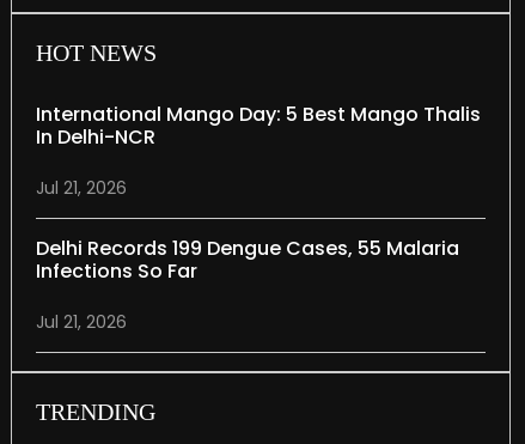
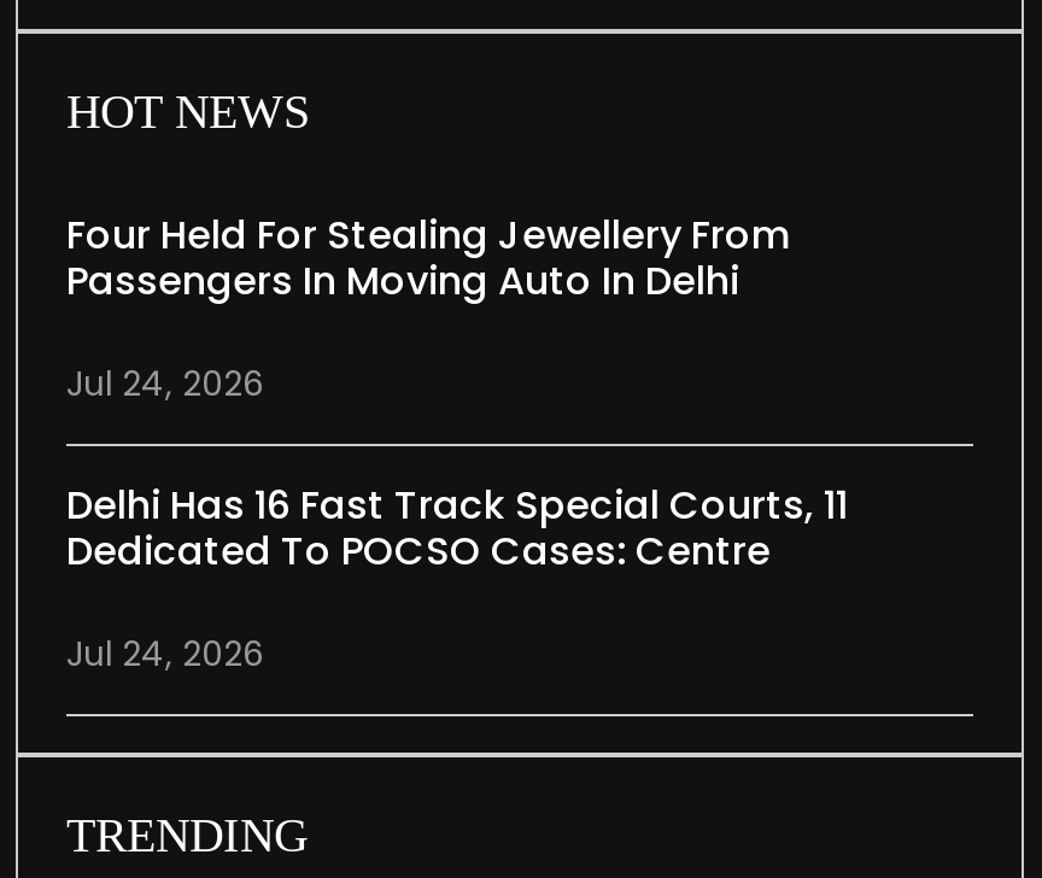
[36,101,481,151] International Mango Day: 5 Best Mango Thalis | In Delhi-NCR -> [66,208,790,309] Four Held For Stealing Jewellery From | Passengers In Moving Auto In Delhi
[36,176,127,200] Jul 21, 2026 -> [66,360,264,408] Jul 24, 2026
[36,235,459,285] Delhi Records 199 Dengue Cases, 55 Malaria | Infections So Far -> [66,478,848,579] Delhi Has 16 Fast Track Special Courts, 11 | Dedicated To POCSO Cases: Centre
[36,310,127,334] Jul 21, 2026 -> [66,630,264,678] Jul 24, 2026

